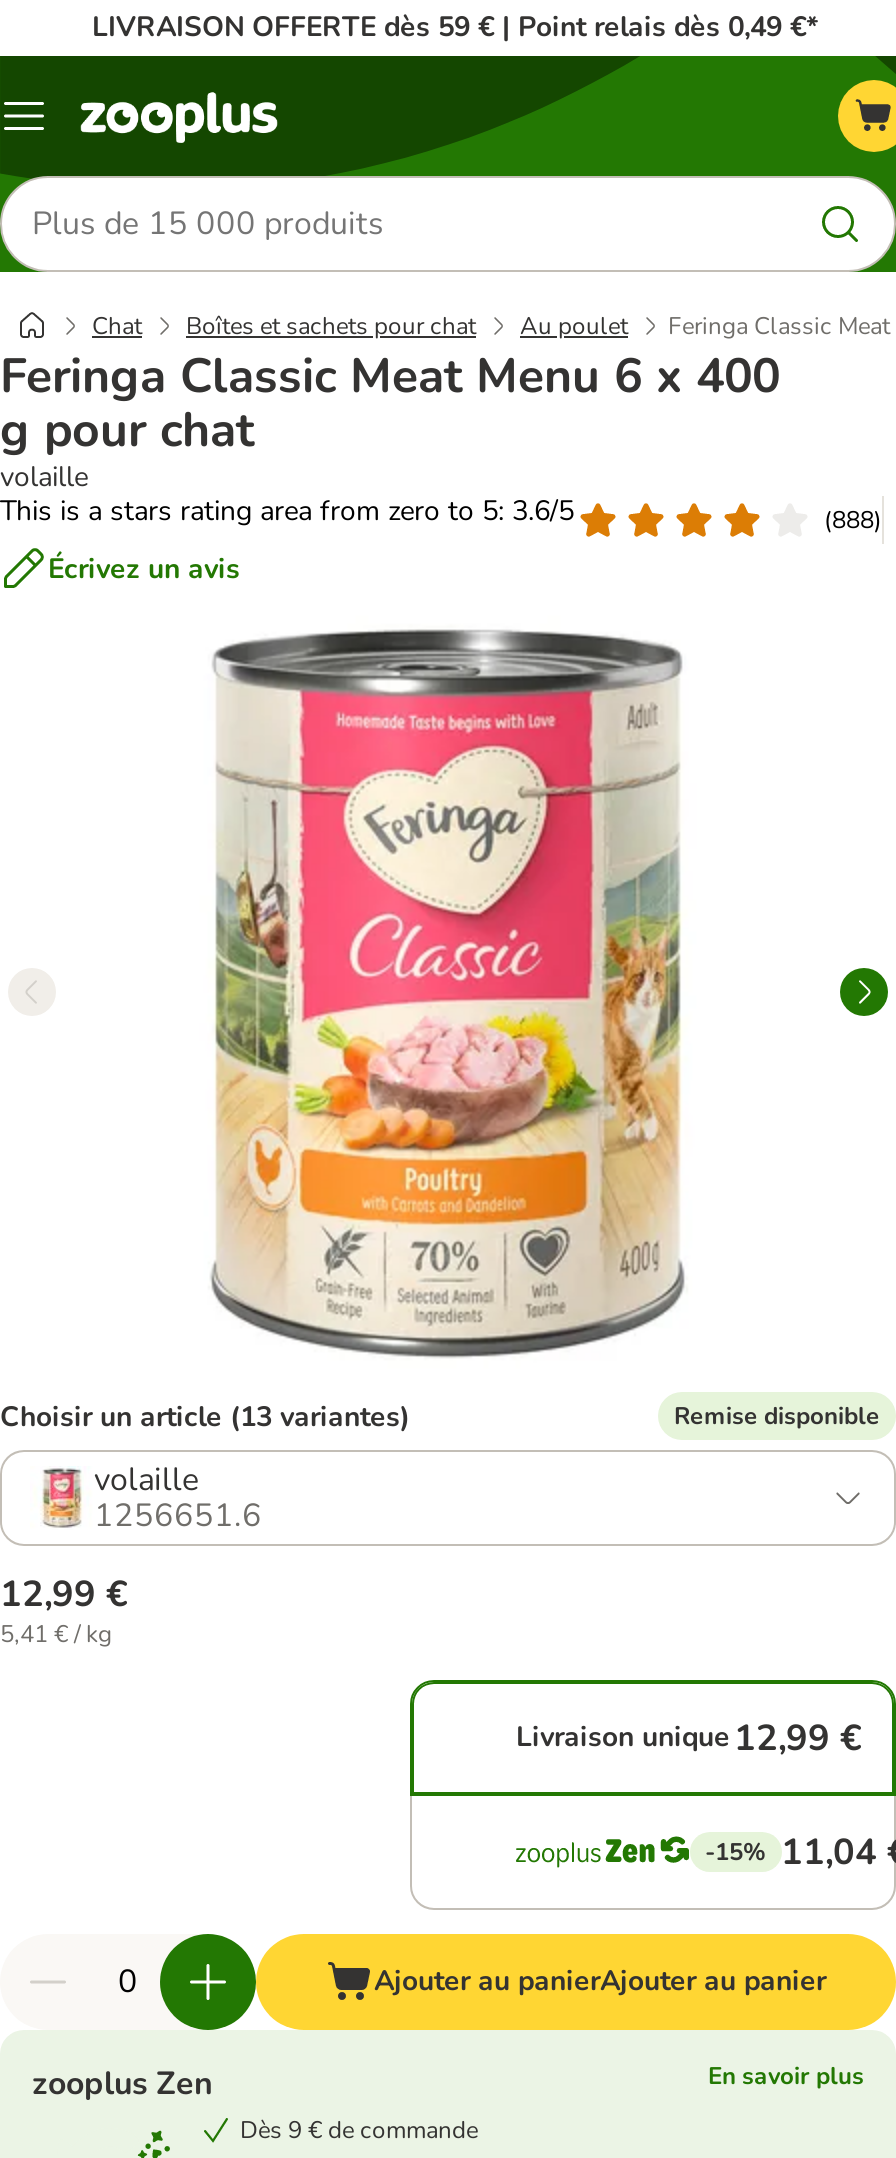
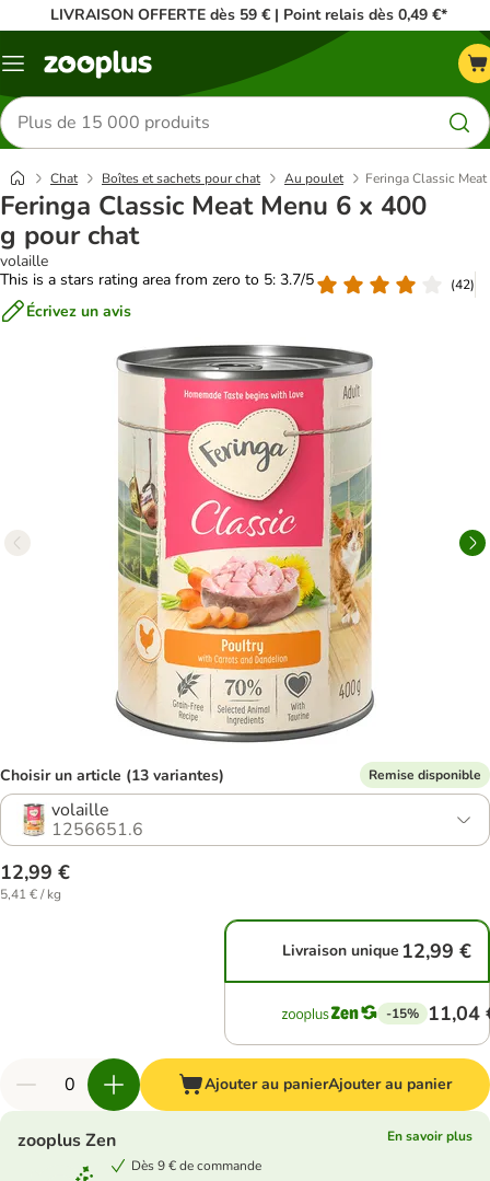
[0,492,574,530] This is a stars rating area from zero to 5: 3.6/5 -> [0,269,314,290] This is a stars rating area from zero to 5: 3.7/5
[824,503,882,535] (888) -> [451,275,475,293] (42)

